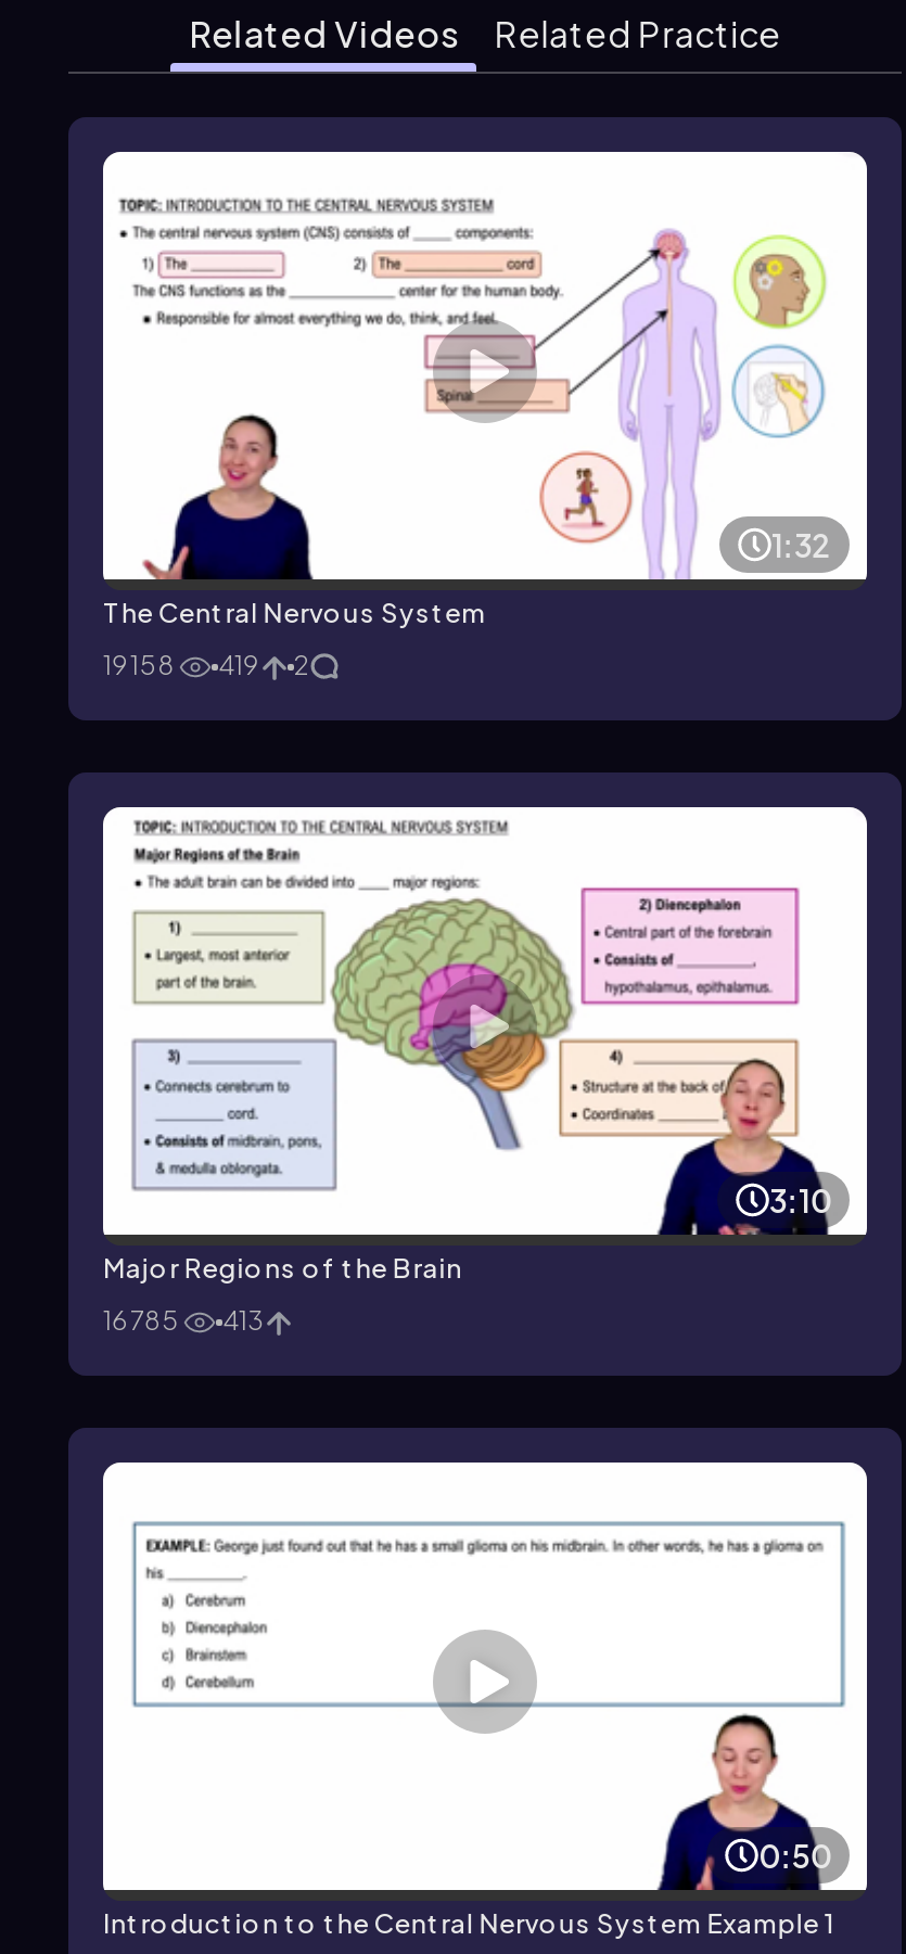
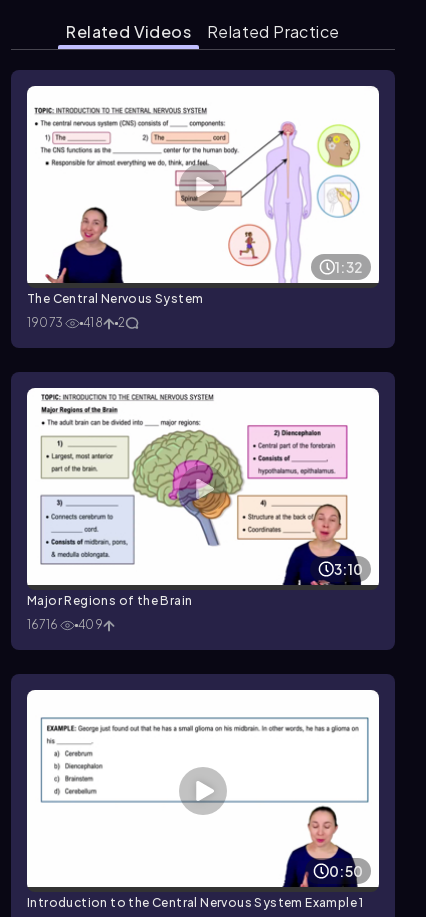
[103,649,175,682] 19158 -> [27,315,63,330] 19073
[219,649,261,682] 419 -> [83,315,103,330] 418
[103,1305,179,1337] 16785 -> [27,617,58,632] 16716
[223,1305,266,1337] 413 -> [78,617,103,632] 409

